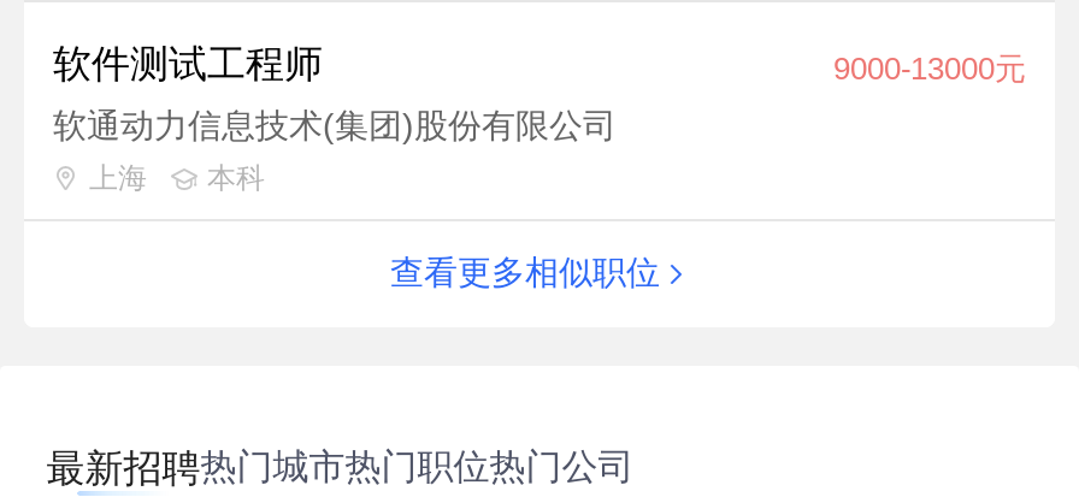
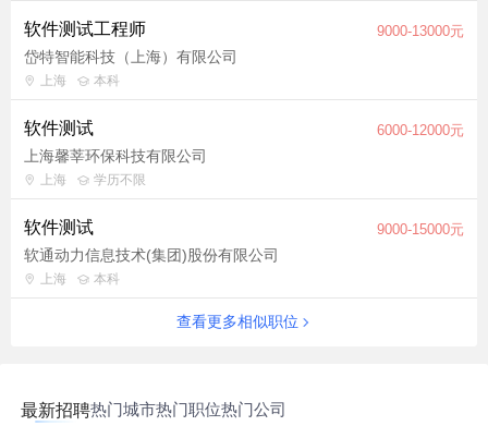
none -> [24,48,464,238] 岱特智能科技（上海）有限公司 | 上海 | 本科 | 软件测试 | 6000-12000元 | 上海馨莘环保科技有限公司 | 上海 | 学历不限 | 软件测试 | 9000-15000元

